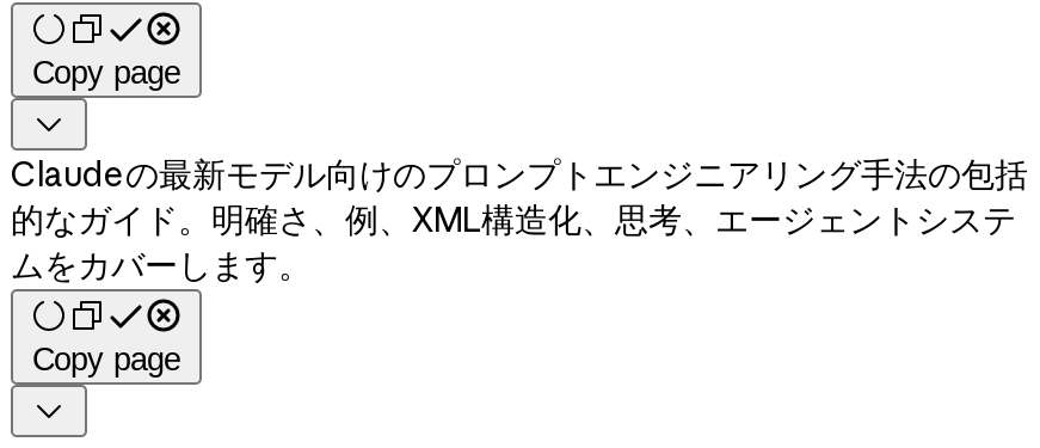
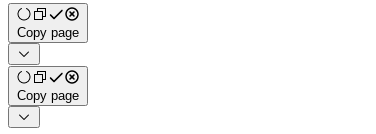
[11,152,1028,286] Claudeの最新モデル向けのプロンプトエンジニアリング手法の包括 | 的なガイド。明確さ、例、XML構造化、思考、エージェントシステ | ムをカバーします。 -> none

